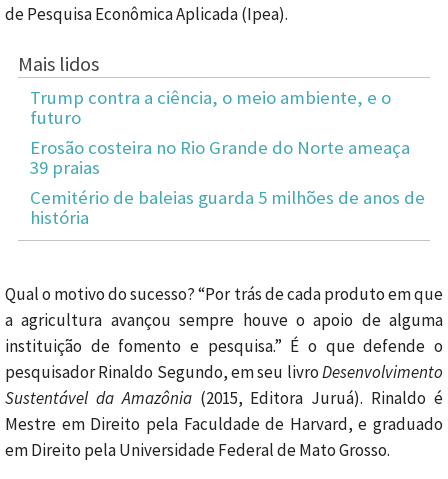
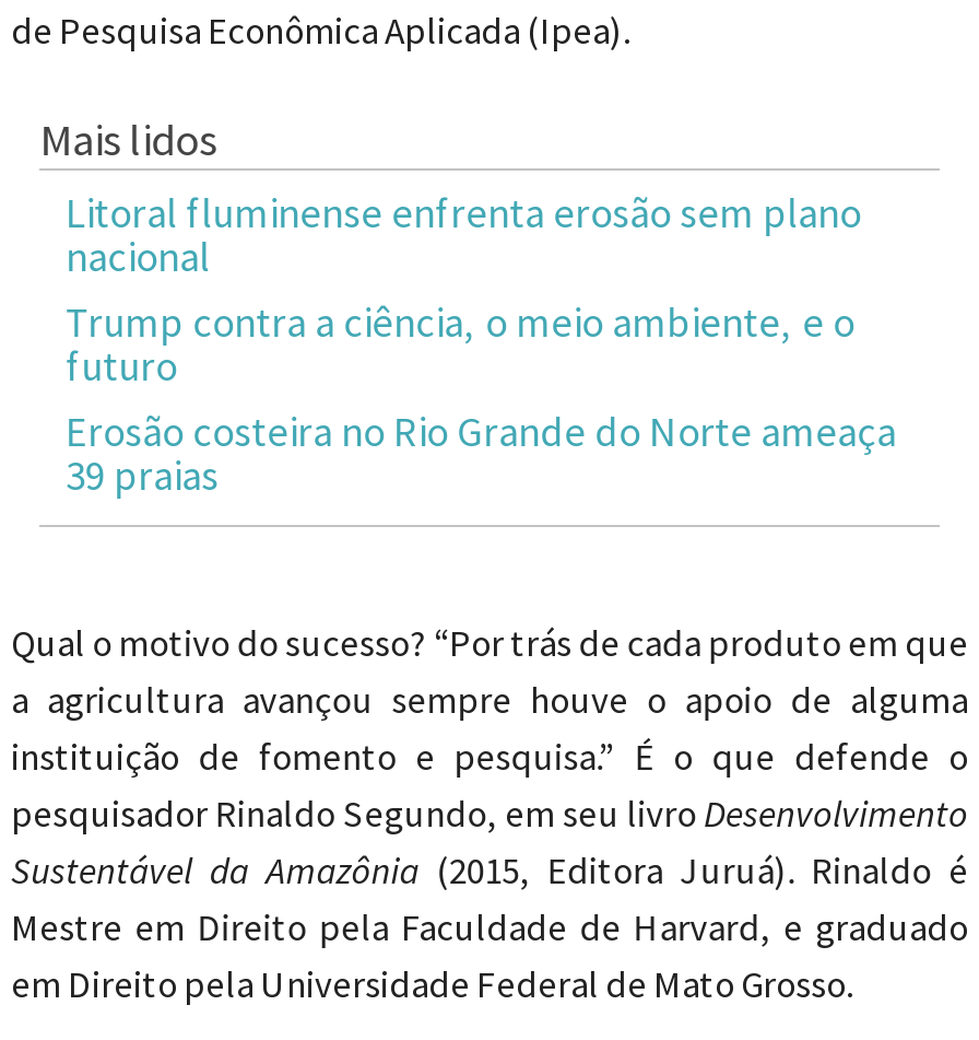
none -> [66,188,861,282] Litoral fluminense enfrenta erosão sem plano | nacional
moved [30,86,410,179] -> [66,297,896,501]: Trump contra a ciência, o meio ambiente, e o | futuro | Erosão costeira no Rio Grande do Norte ameaça | 39 praias
[30,186,425,229] Cemitério de baleias guarda 5 milhões de anos de | história -> none

